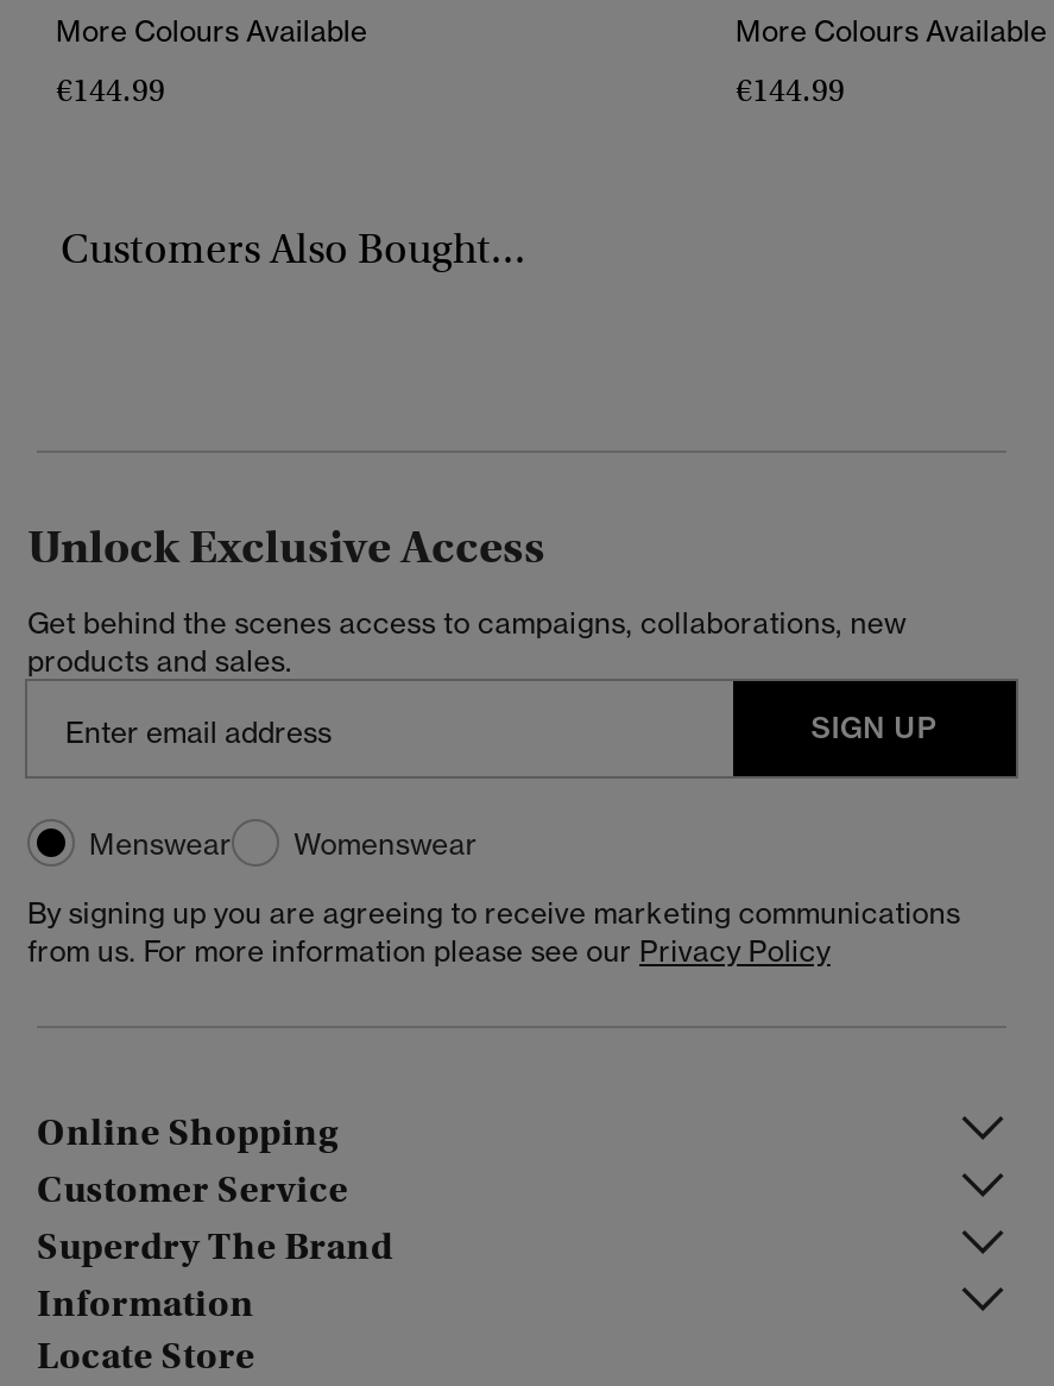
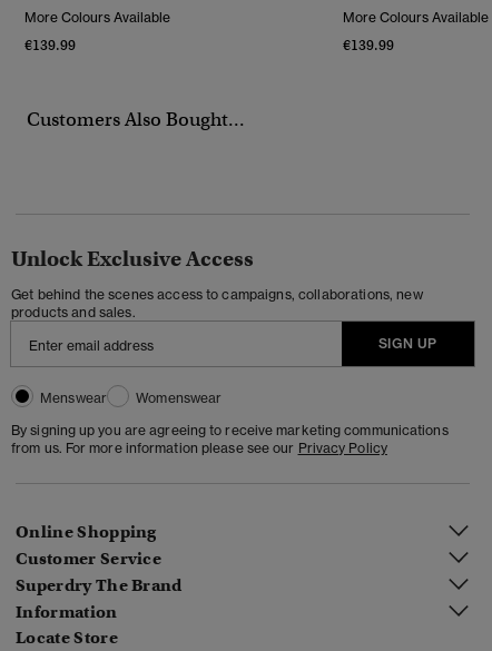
[56,71,165,111] €144.99 -> [24,35,76,54] €139.99
[736,71,845,111] €144.99 -> [343,35,394,54] €139.99

